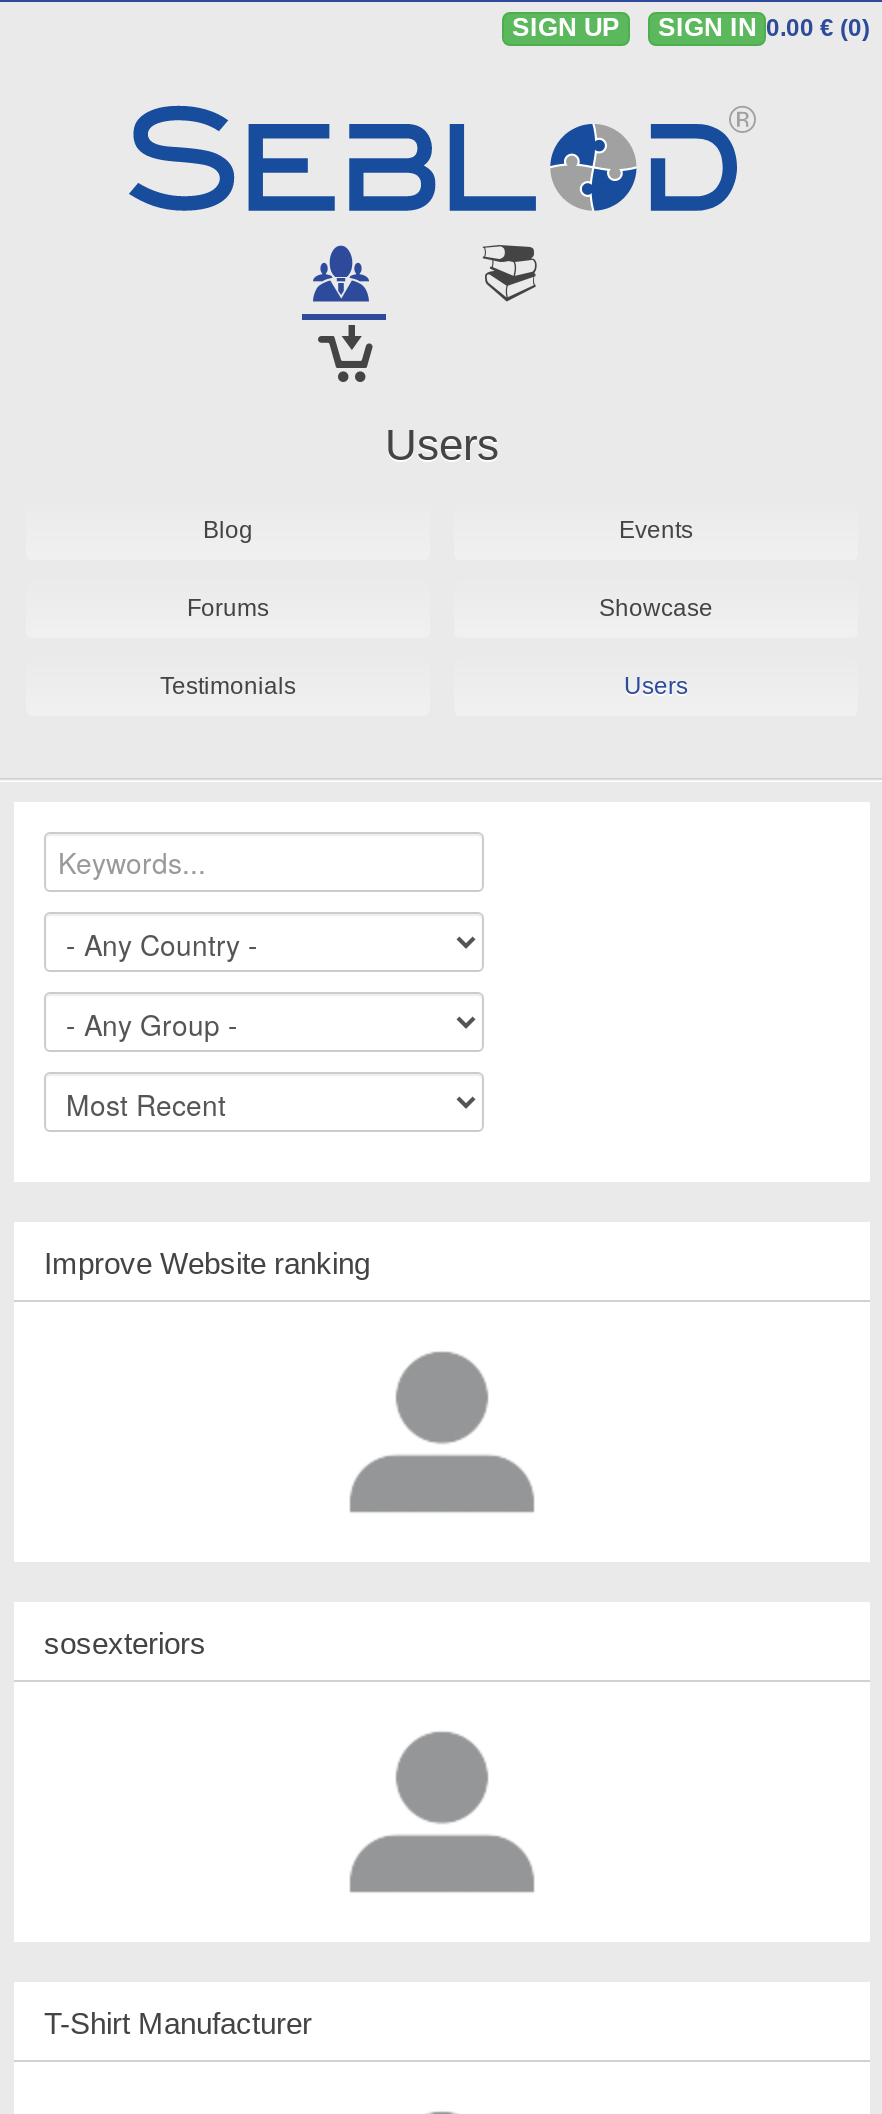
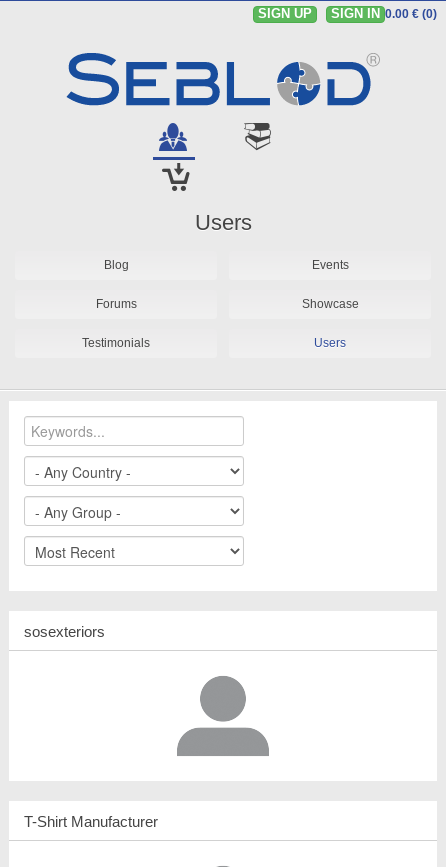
[44,1245,370,1279] Improve Website ranking -> none

